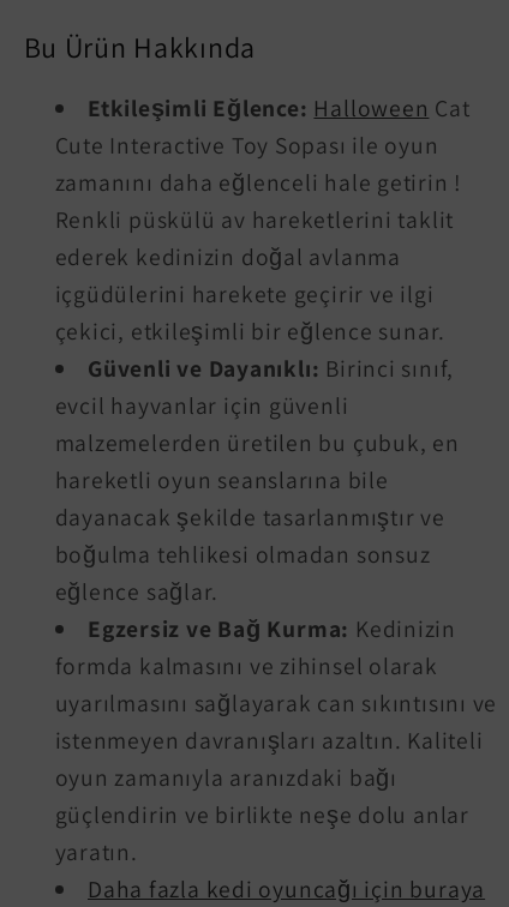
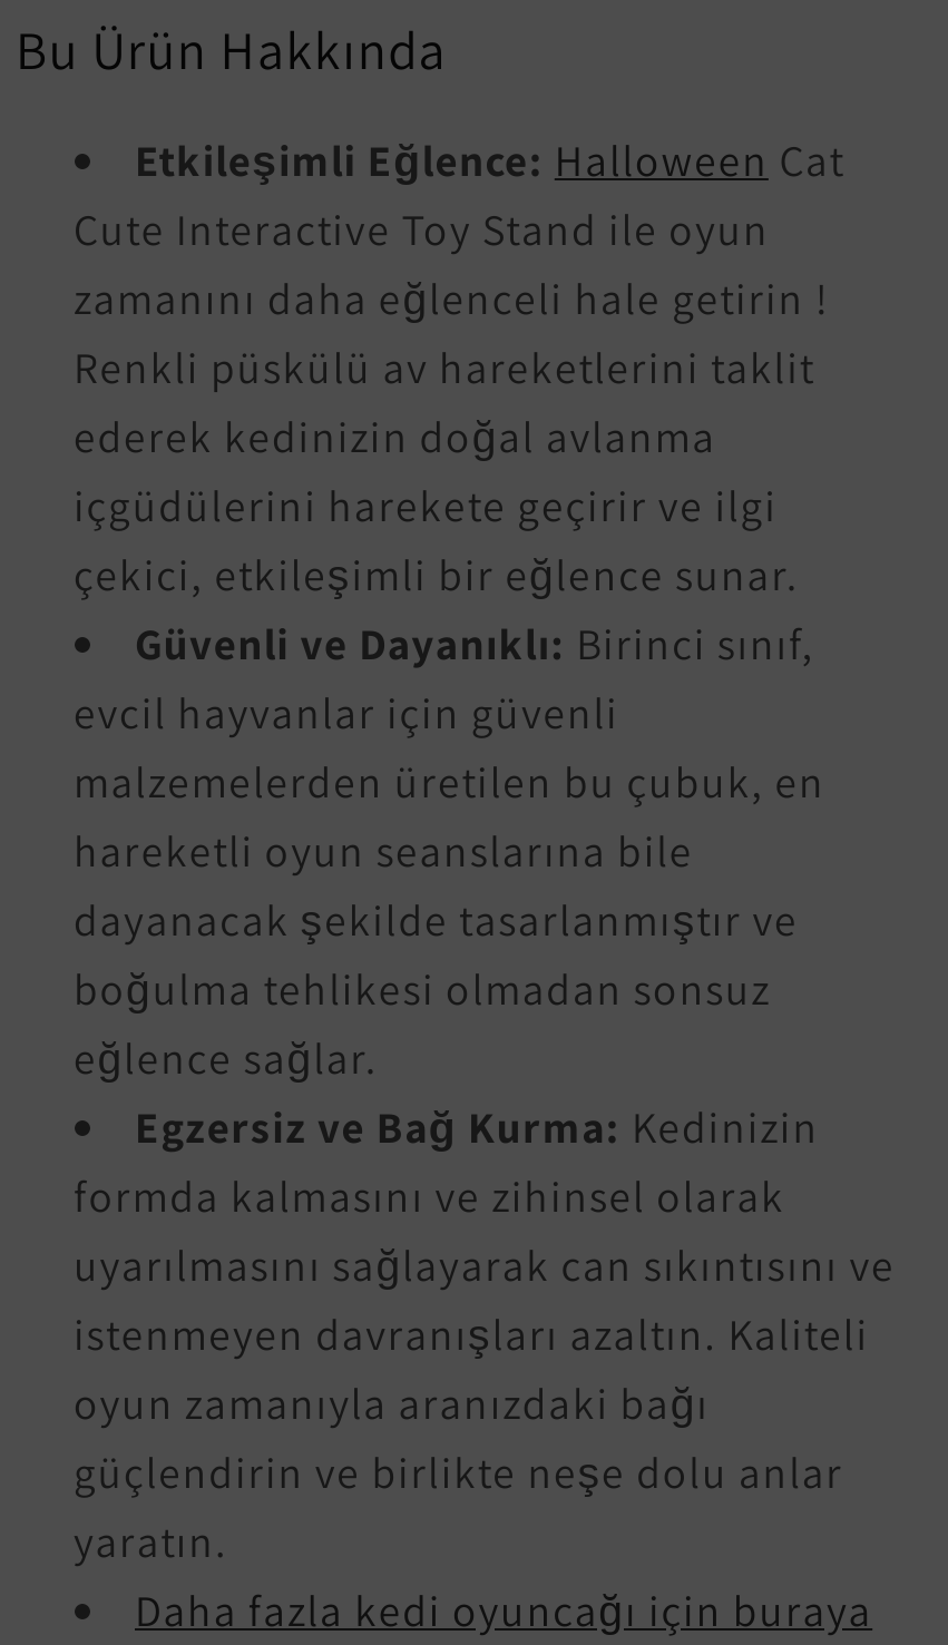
[55,129,439,160] Cute Interactive Toy Sopası ile oyun -> [74,201,769,259] Cute Interactive Toy Stand ile oyun

